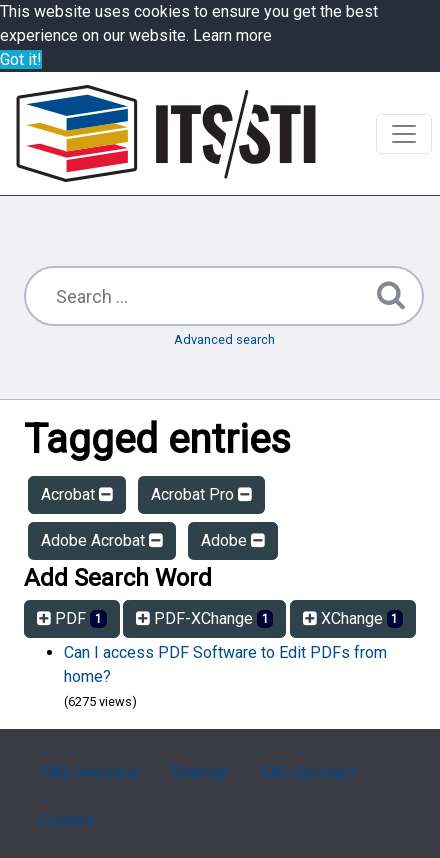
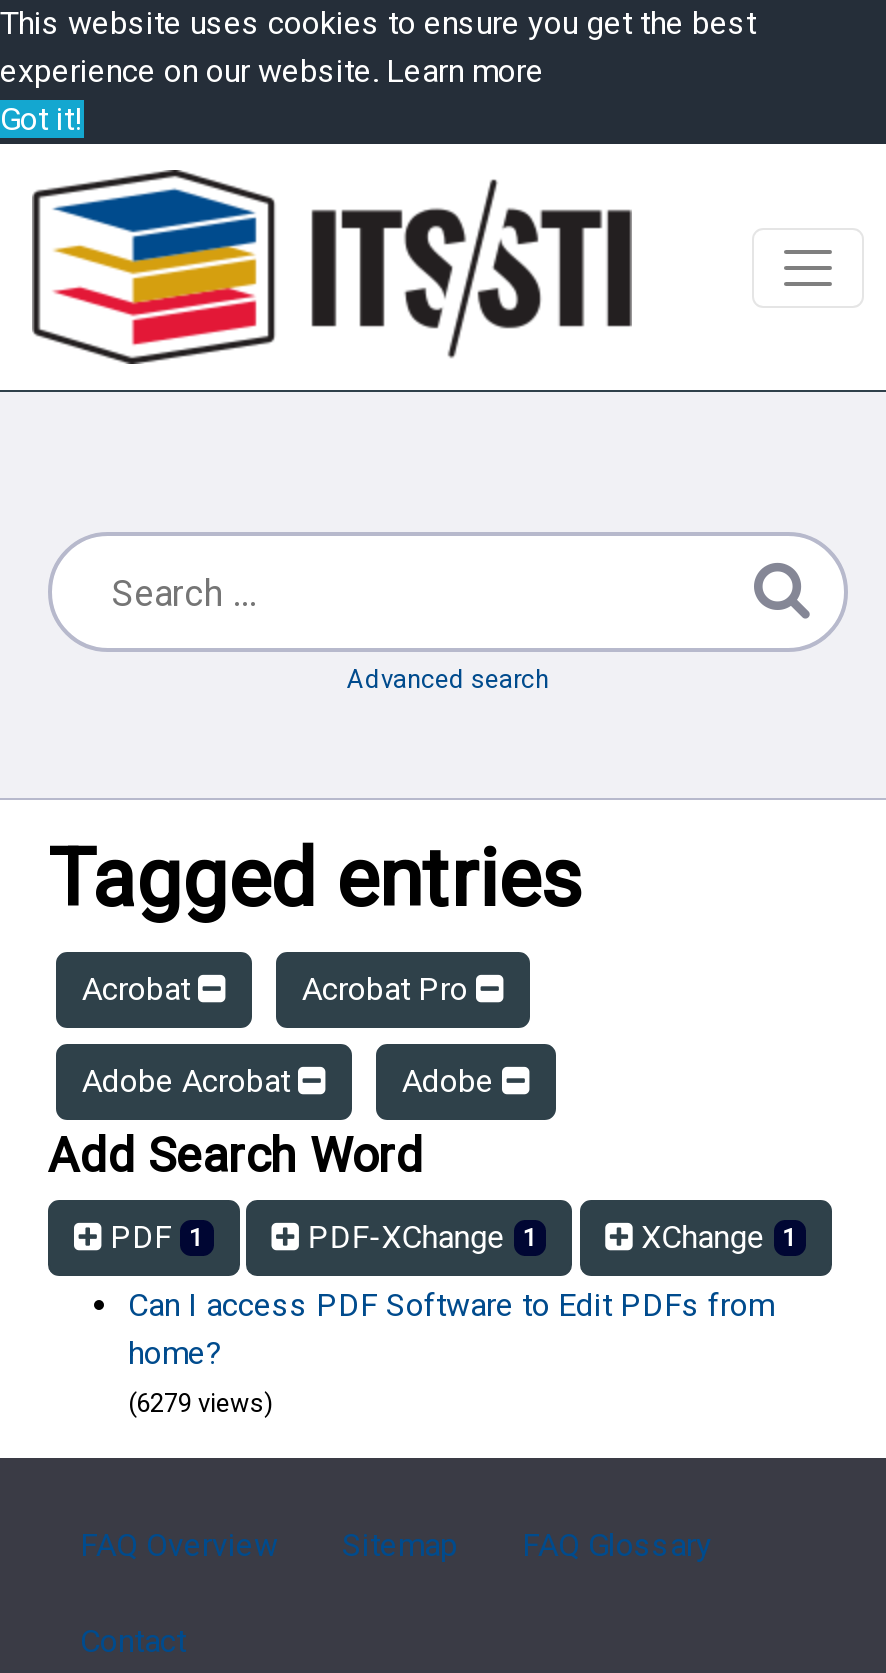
[64,694,137,709] (6275 views) -> [128,1388,274,1418] (6279 views)

